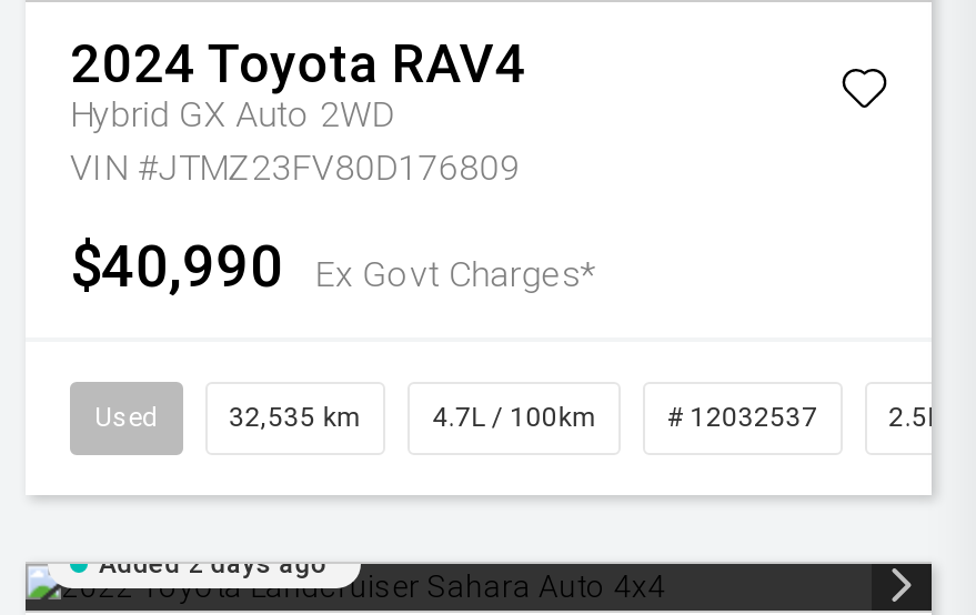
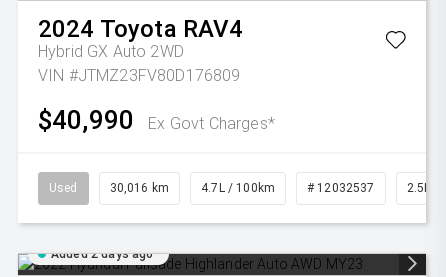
[229,402,361,433] 32,535 km -> [110,181,169,195] 30,016 km

